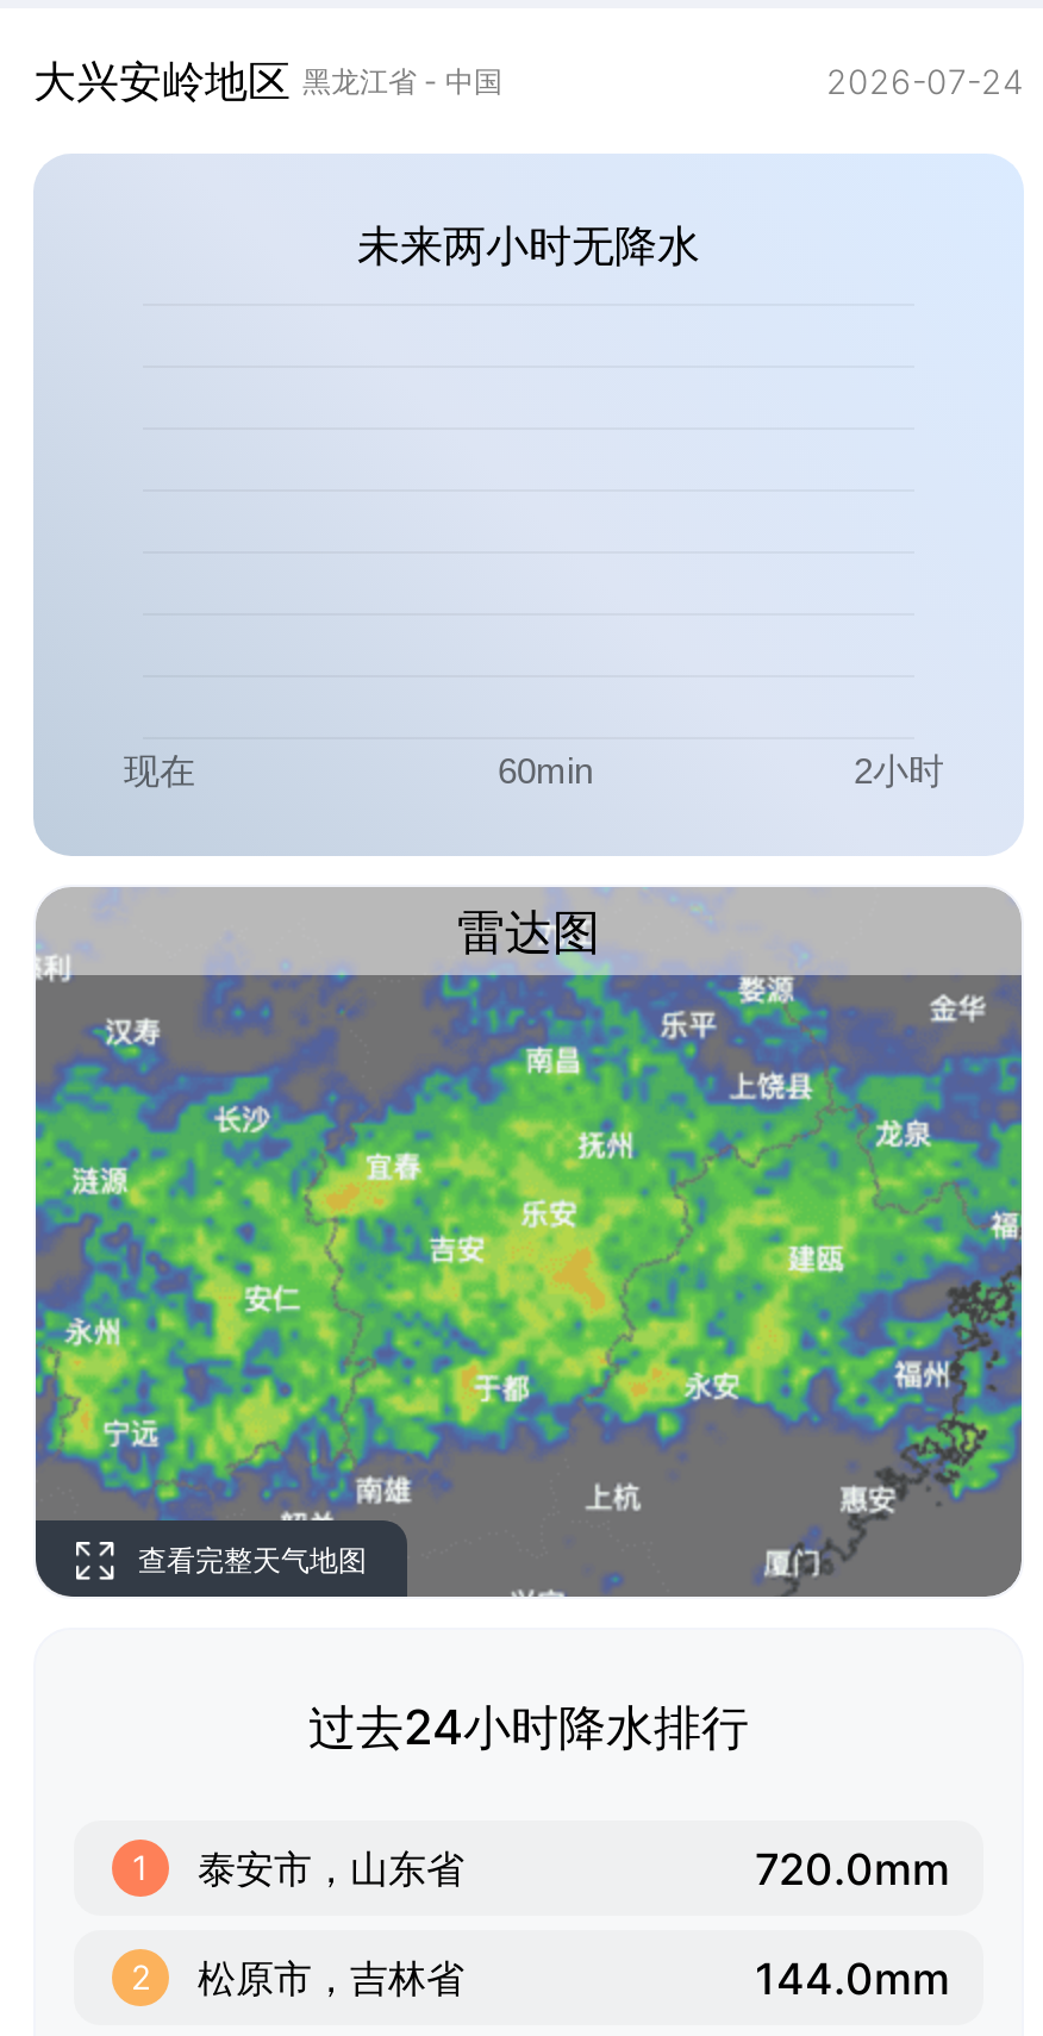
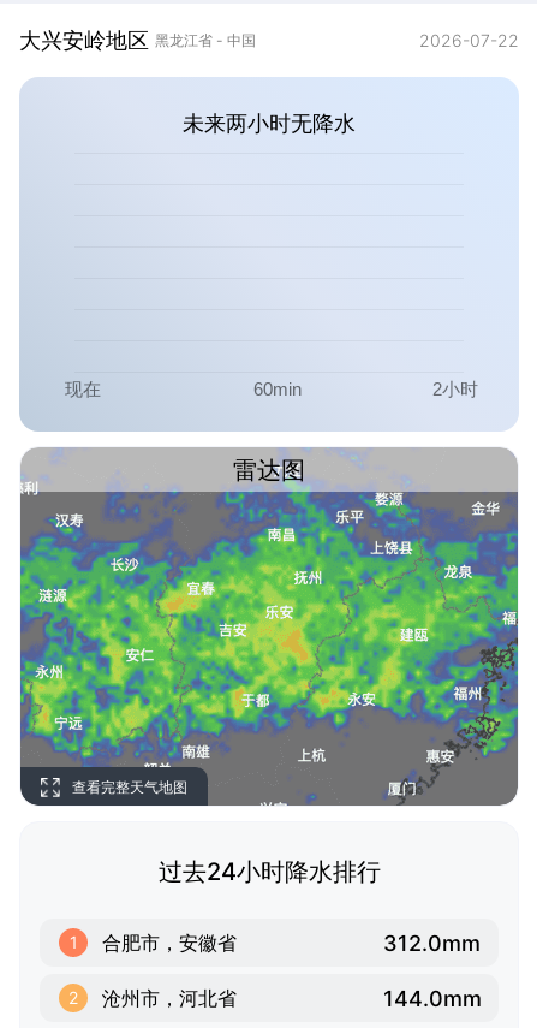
[826,60,1024,100] 2026-07-24 -> [419,30,519,50] 2026-07-22
[198,1843,950,1893] 泰安市，山东省 | 720.0mm -> [102,930,481,955] 合肥市，安徽省 | 312.0mm
[198,1954,464,2002] 松原市，吉林省 -> [102,986,237,1010] 沧州市，河北省

